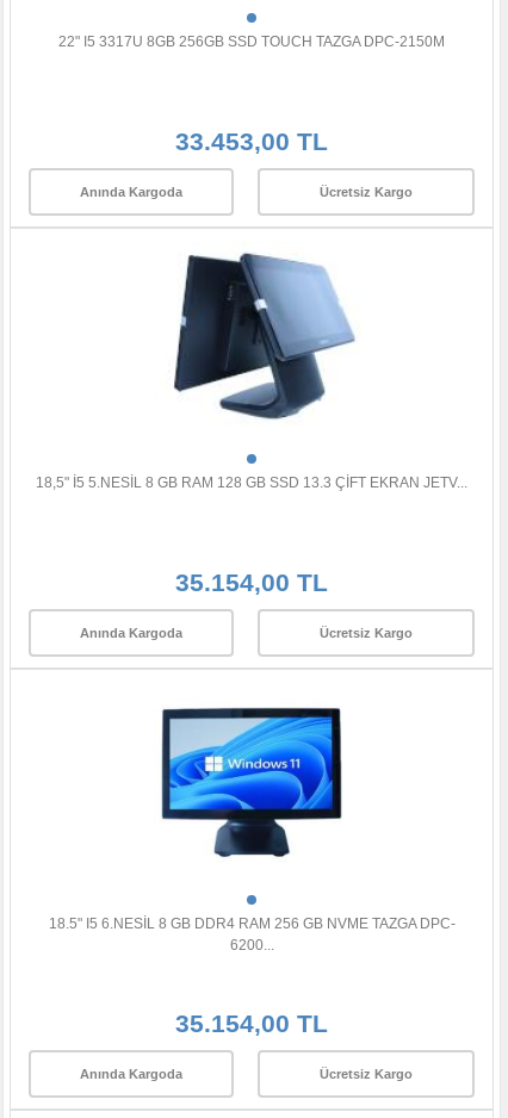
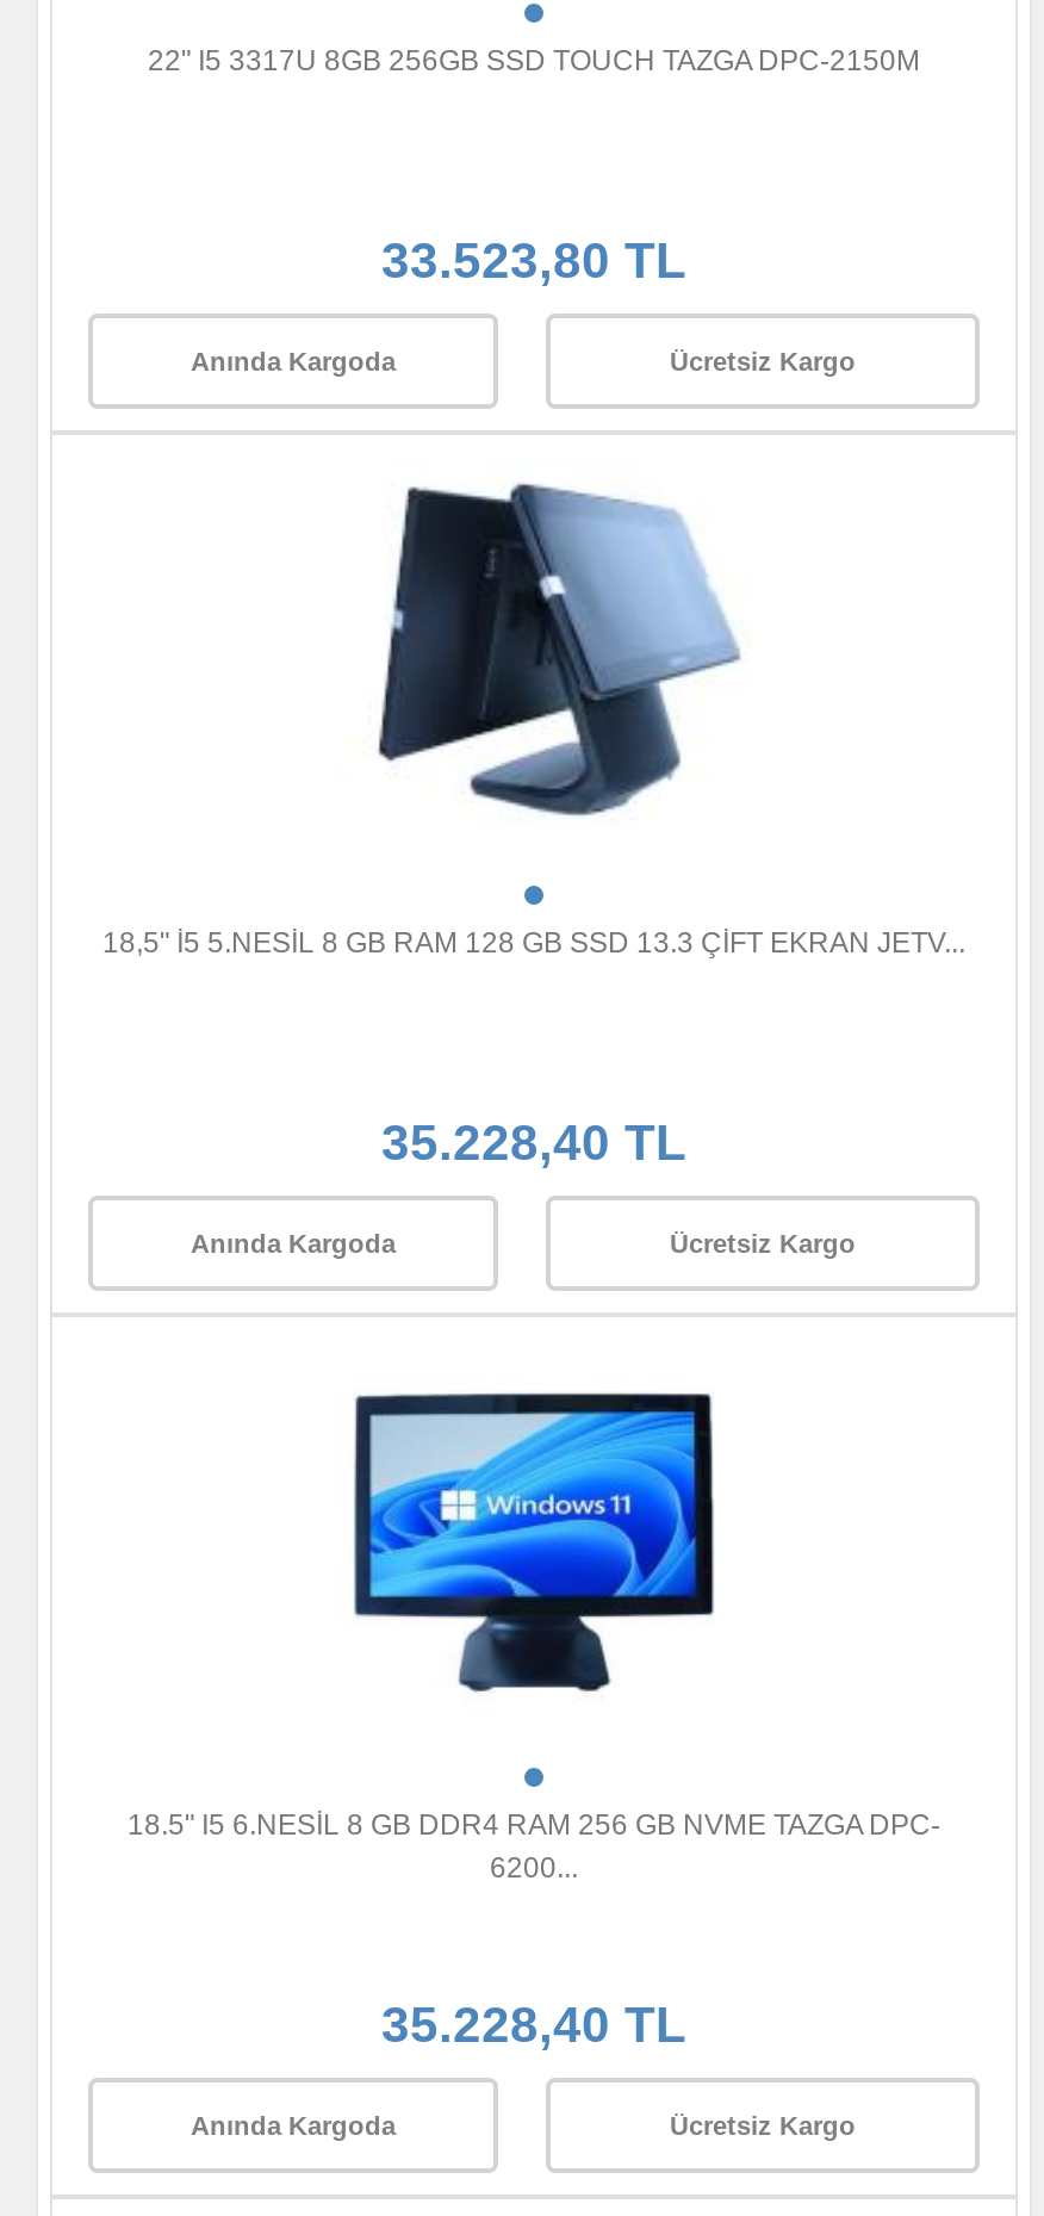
[175,128,328,155] 33.453,00 TL -> [381,232,686,287] 33.523,80 TL
[175,569,328,596] 35.154,00 TL -> [381,1115,686,1169] 35.228,40 TL
[175,1010,328,1037] 35.154,00 TL -> [381,1997,686,2051] 35.228,40 TL

